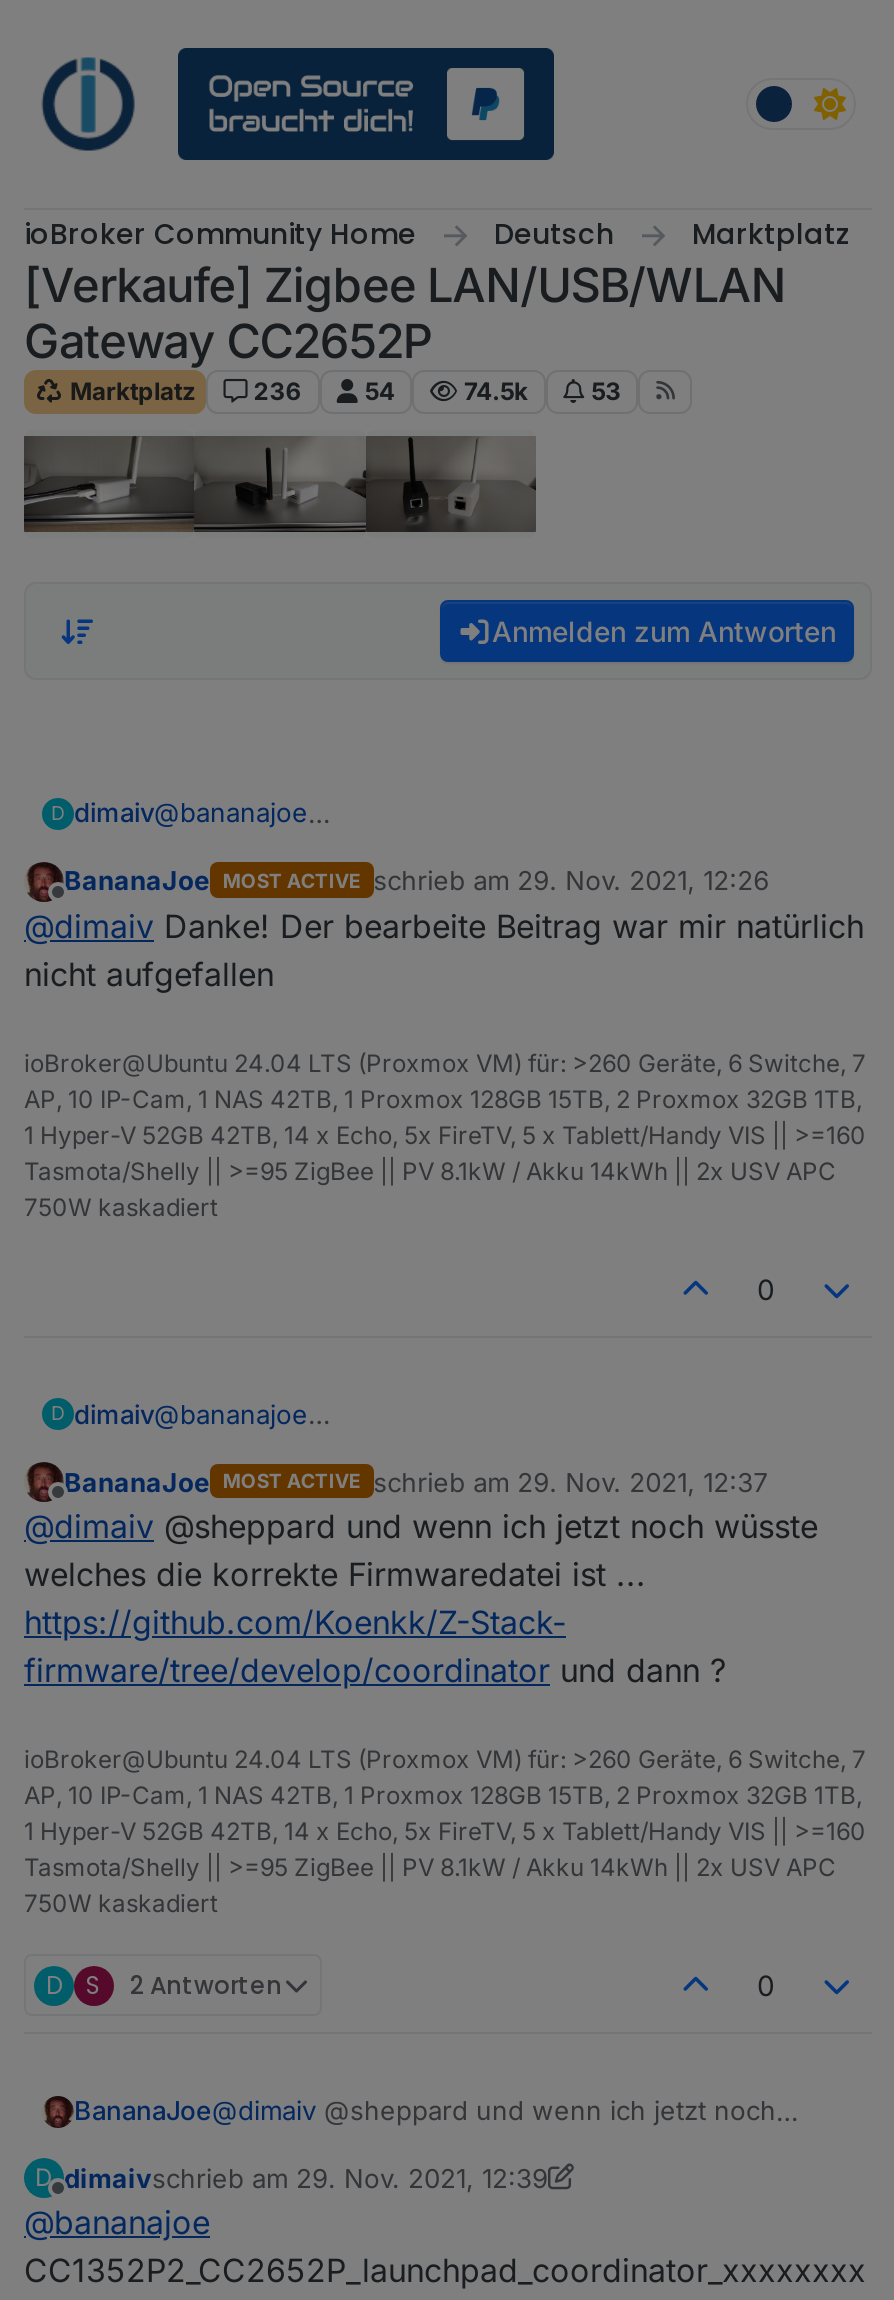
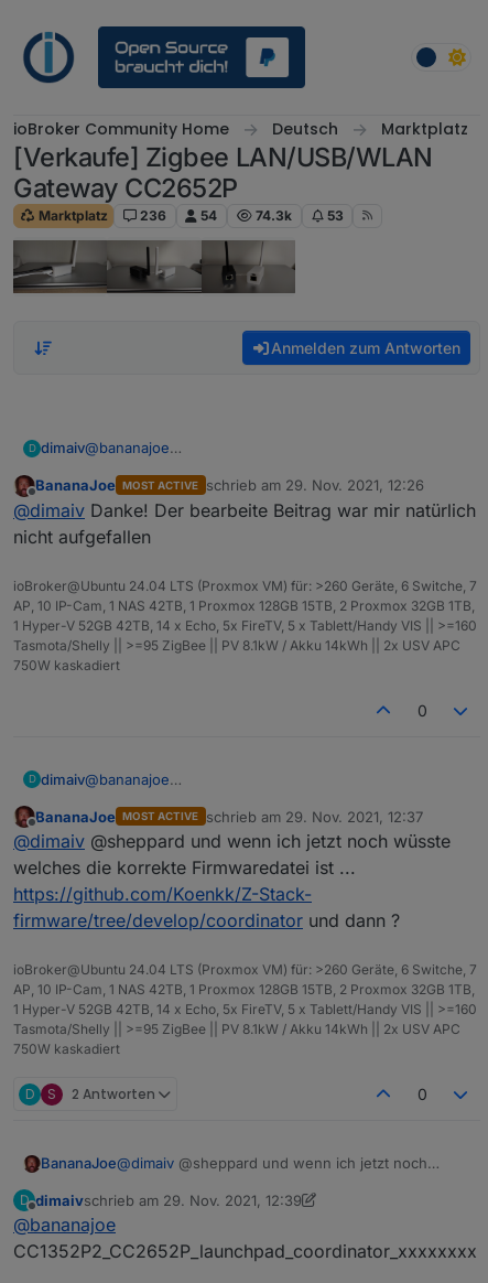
[464,376,528,406] 74.5k -> [256,207,292,224] 74.3k

